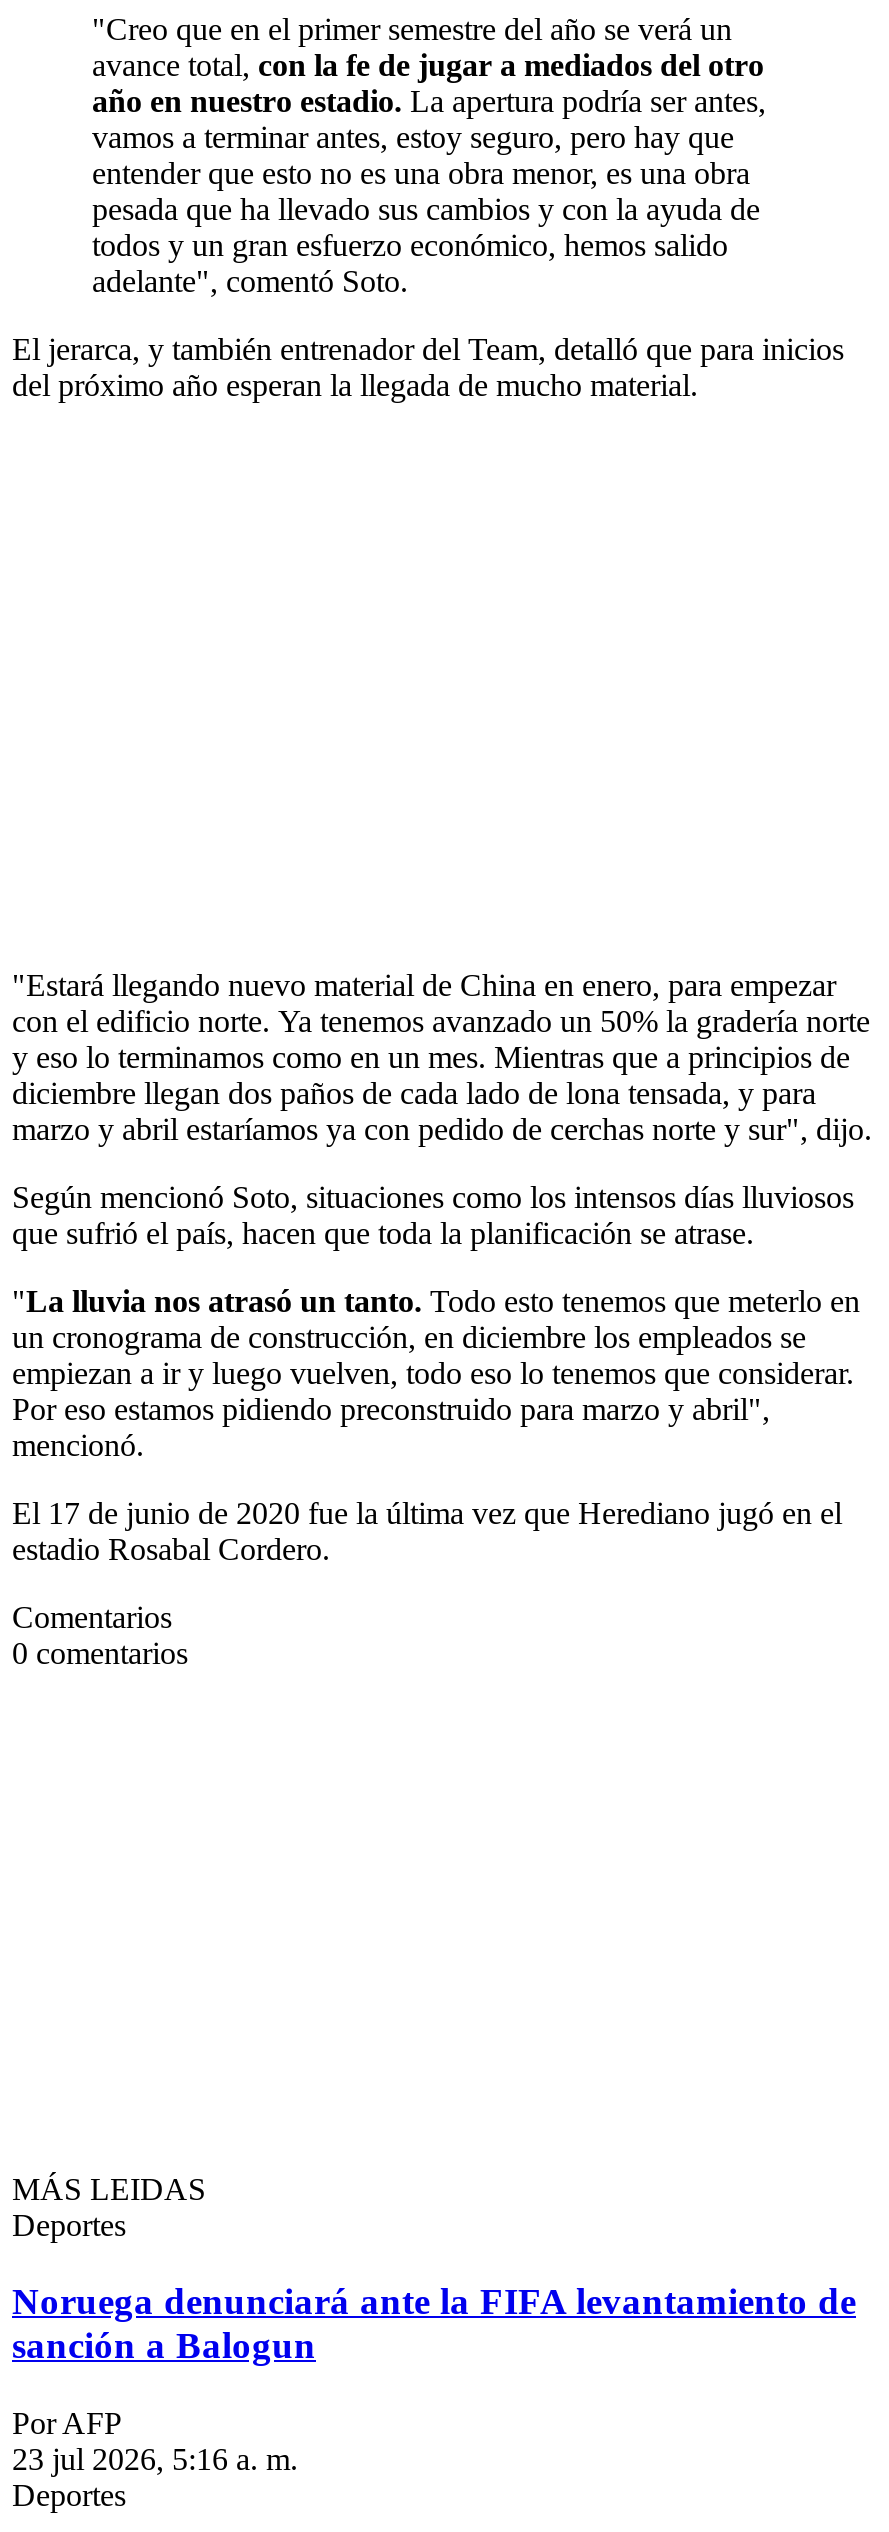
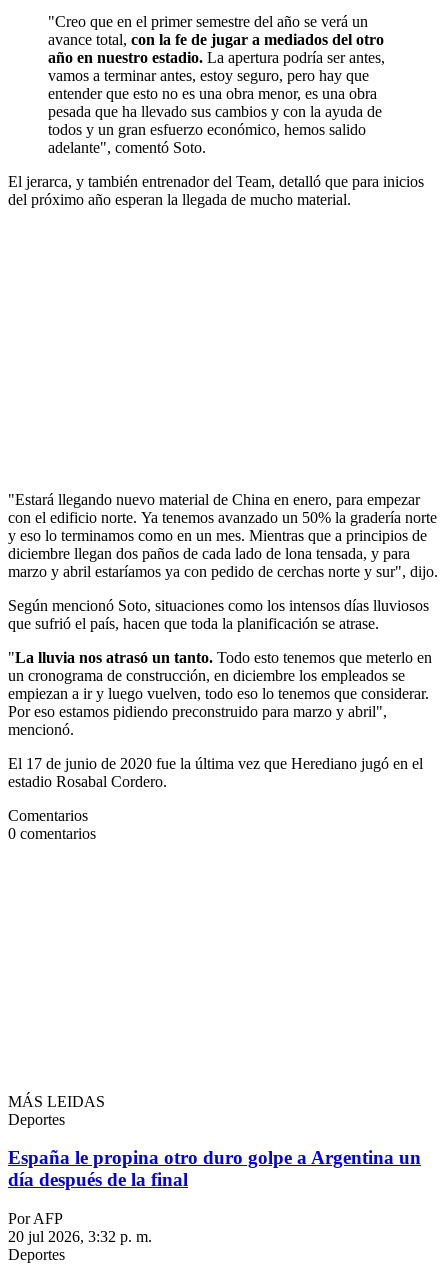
[12,2281,856,2367] Noruega denunciará ante la FIFA levantamiento de | sanción a Balogun -> [8,1147,421,1190] España le propina otro duro golpe a Argentina un | día después de la final
[12,2442,298,2476] 23 jul 2026, 5:16 a. m. -> [8,1228,152,1245] 20 jul 2026, 3:32 p. m.

